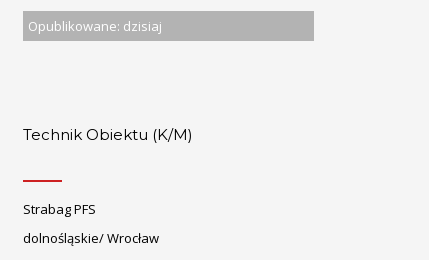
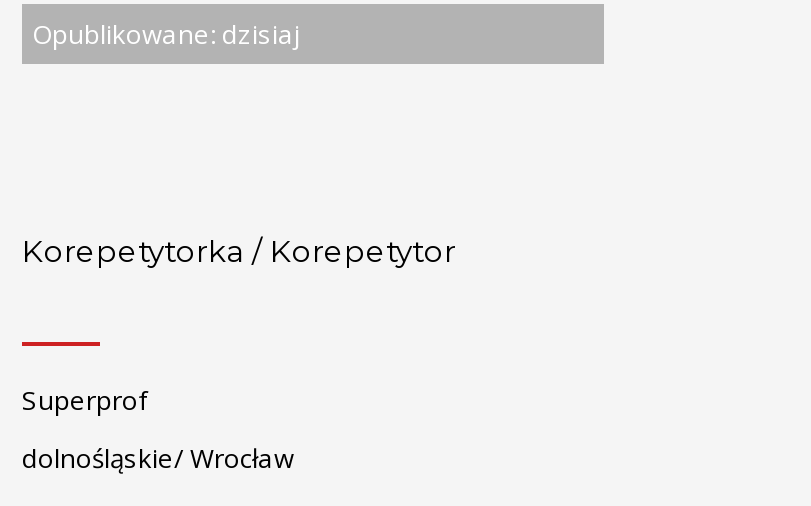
[23,125,193,144] Technik Obiektu (K/M) -> [22,232,456,270] Korepetytorka / Korepetytor
[23,200,96,218] Strabag PFS -> [22,383,148,419] Superprof

